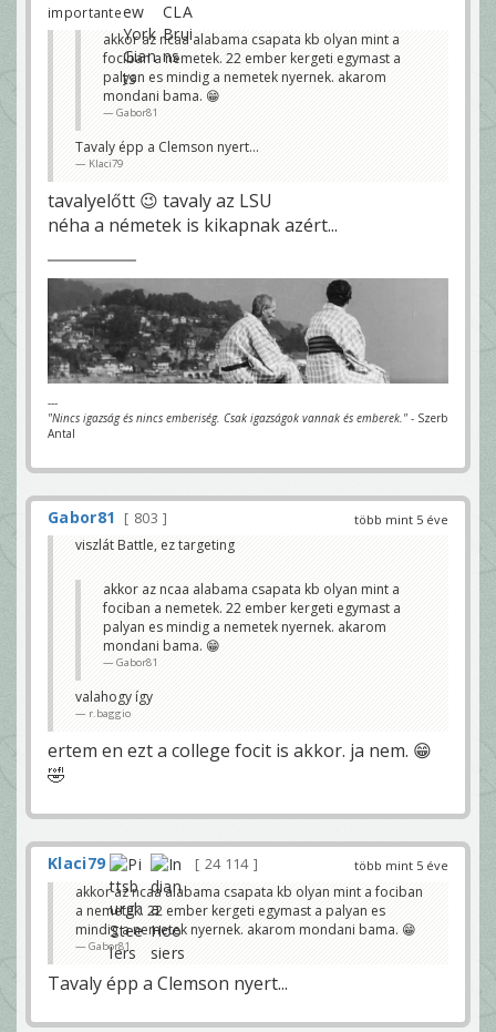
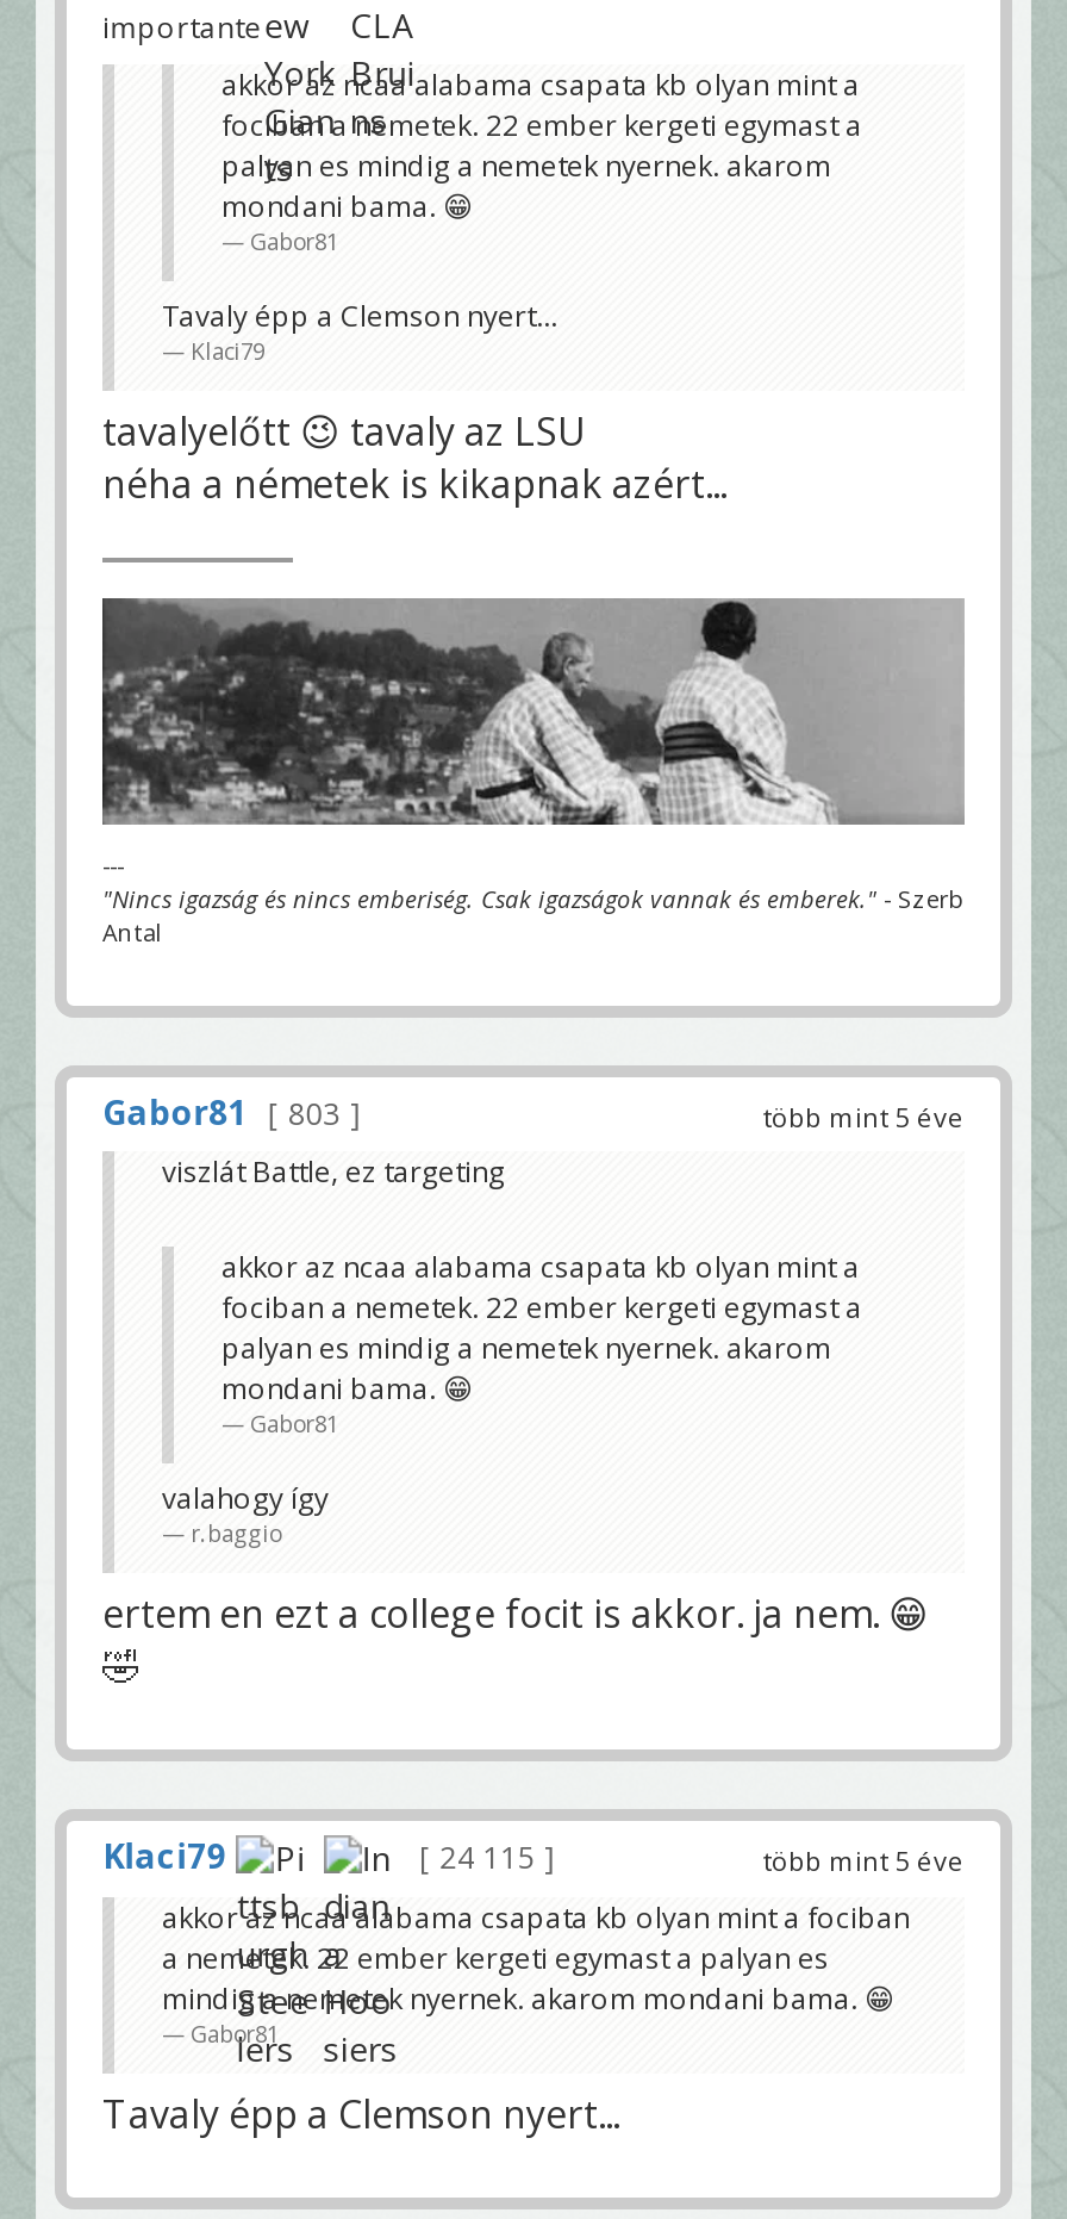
[201,855,252,873] 24 114 -> [432,1837,543,1878] 24 115

